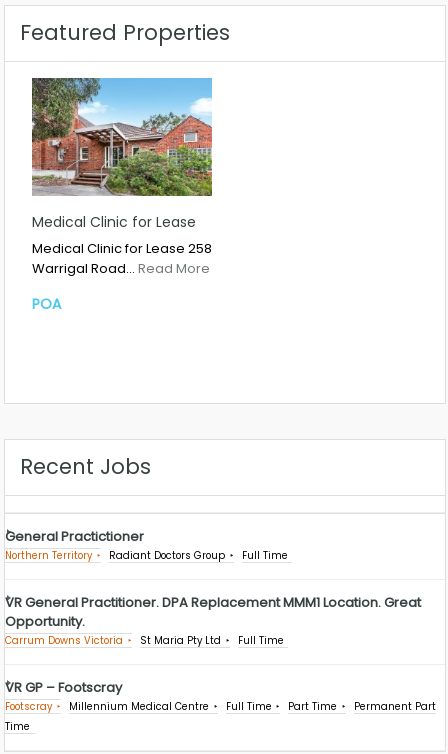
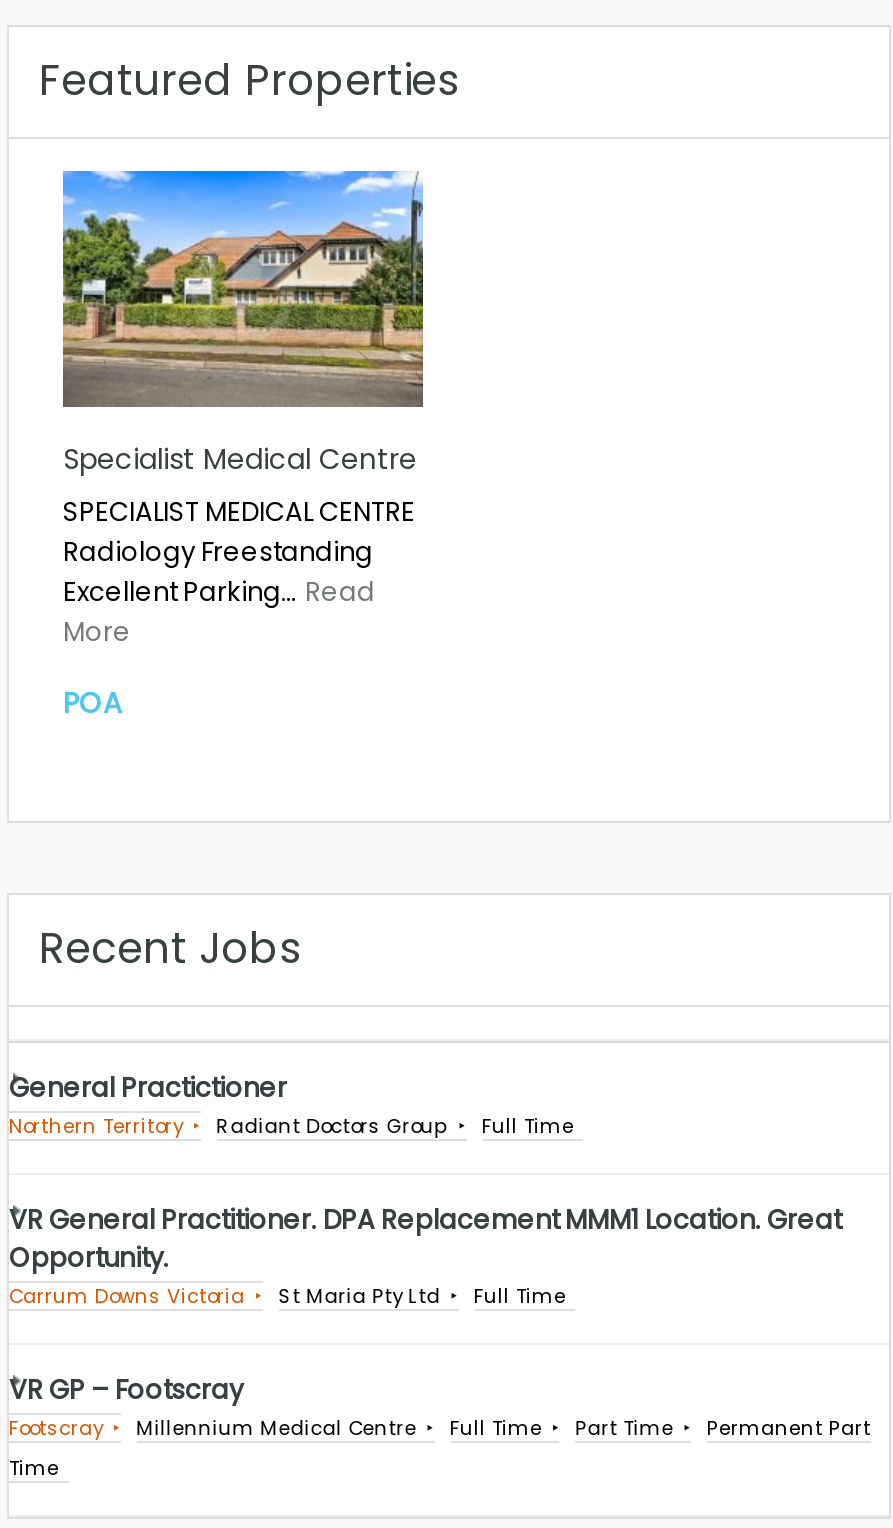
[31,77,213,165] [image] -> [61,169,425,409] [image]
[32,212,212,278] Medical Clinic for Lease | Medical Clinic for Lease 258 | Warrigal Road… Read More -> [63,439,417,651] Specialist Medical Centre | SPECIALIST MEDICAL CENTRE | Radiology Freestanding | Excellent Parking… Read | More
moved [32,294,61,314] -> [63,683,121,723]: POA

